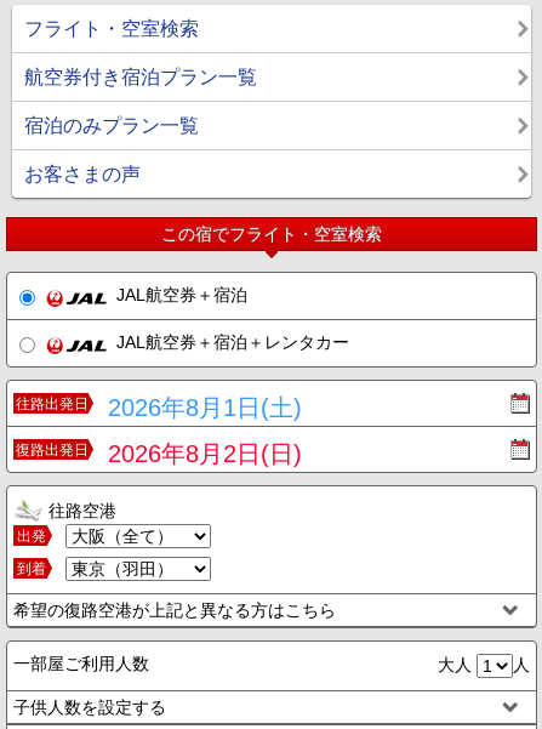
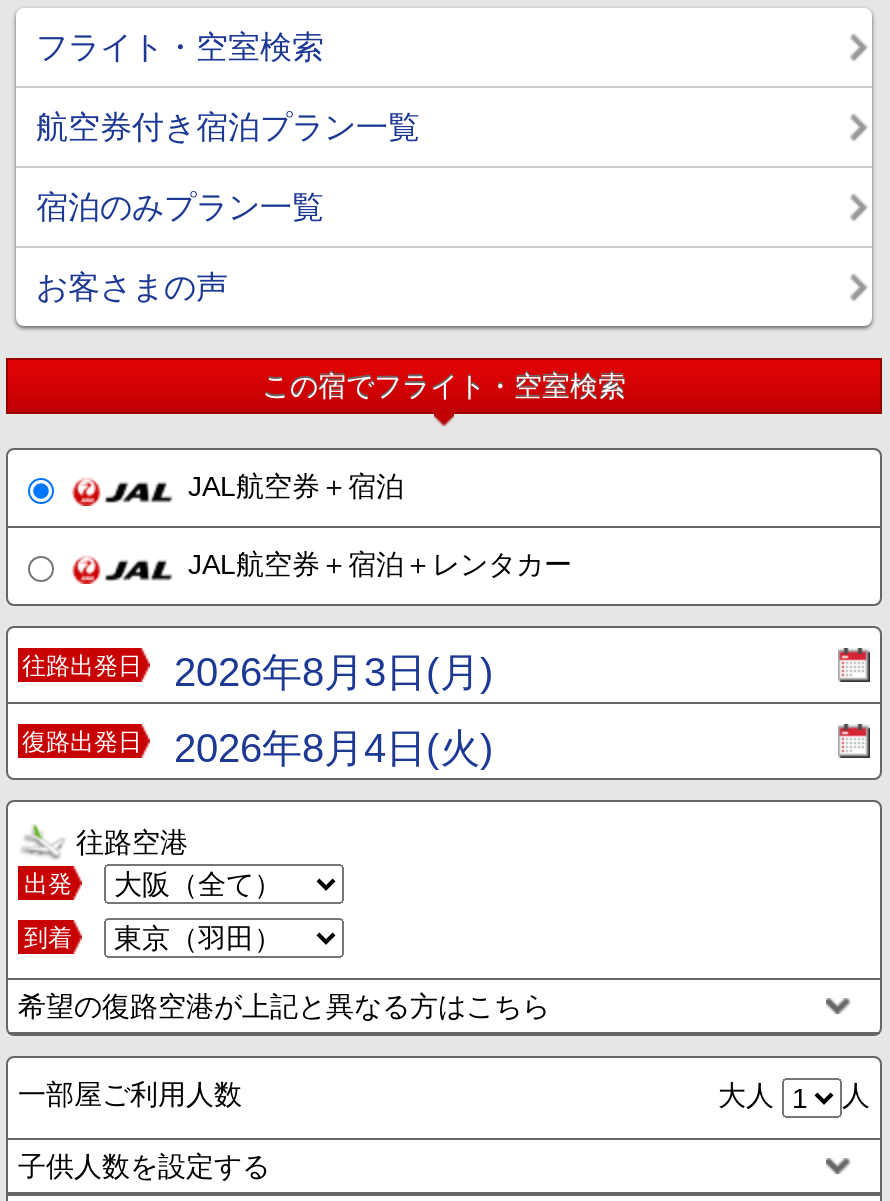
[16,394,302,421] 往路出発日 2026年8月1日(土) -> [22,650,494,694] 往路出発日 2026年8月3日(月)
[16,440,302,467] 復路出発日 2026年8月2日(日) -> [22,726,494,770] 復路出発日 2026年8月4日(火)

